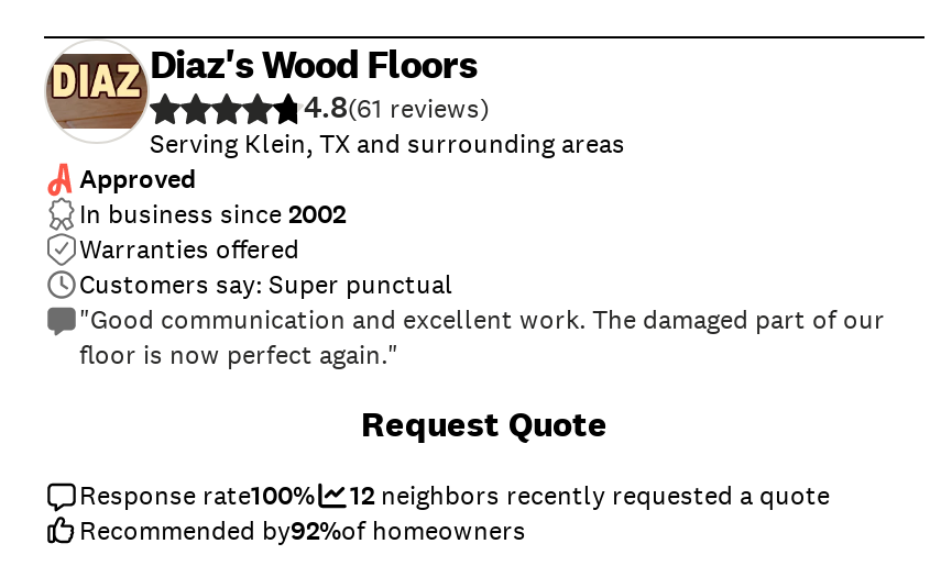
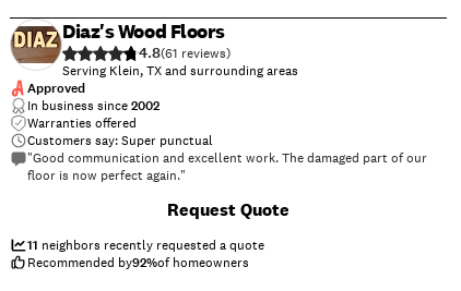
[79,478,830,513] Response rate100% | 12 neighbors recently requested a quote -> [27,237,264,254] 11 neighbors recently requested a quote

